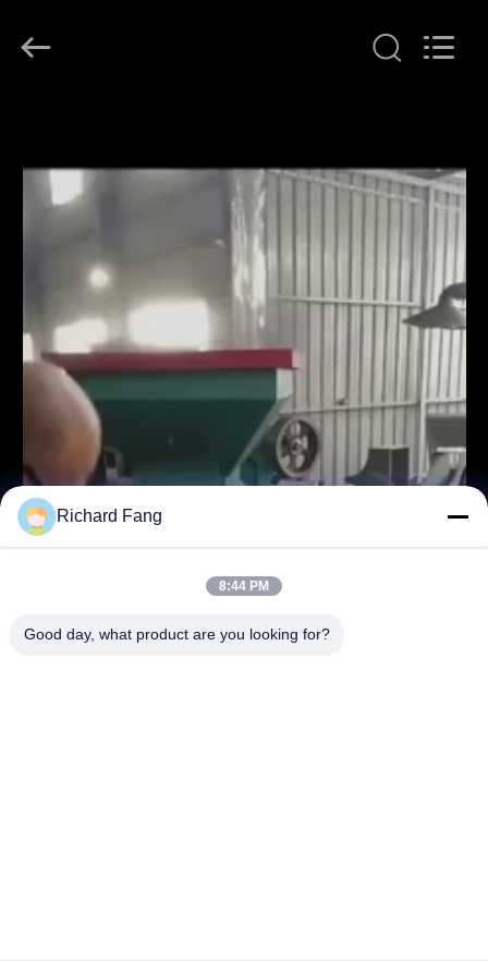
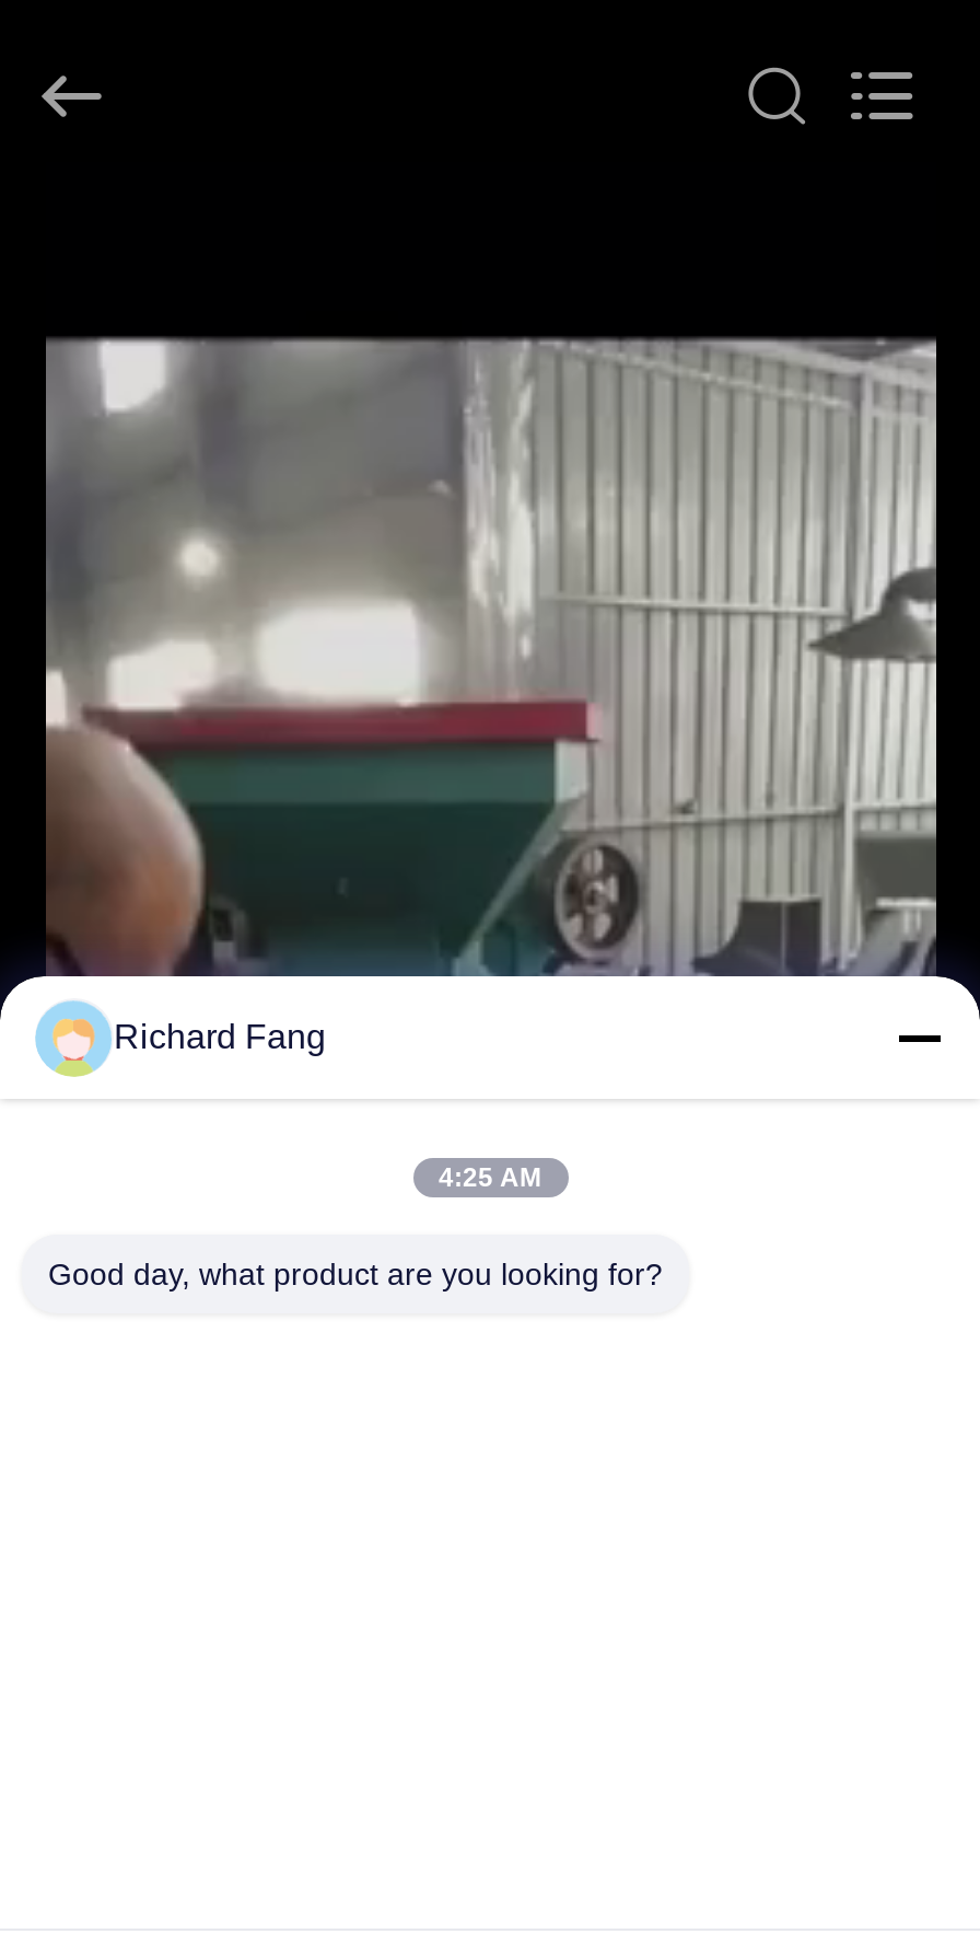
[219,578,269,594] 8:44 PM -> [439,1162,541,1193] 4:25 AM

